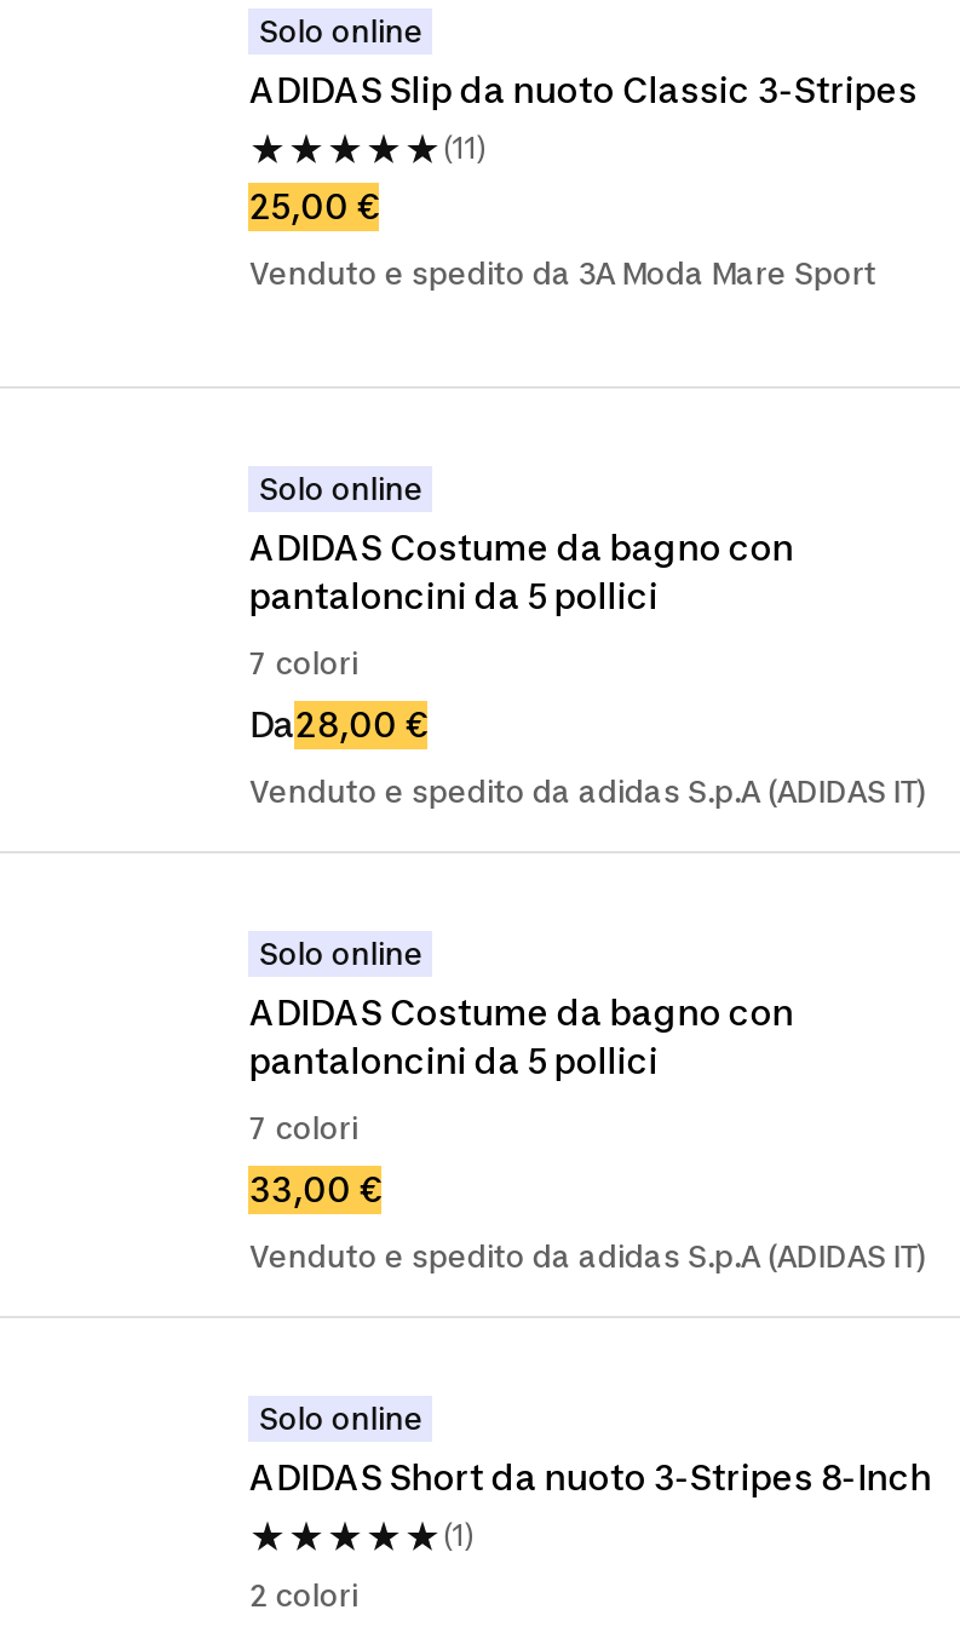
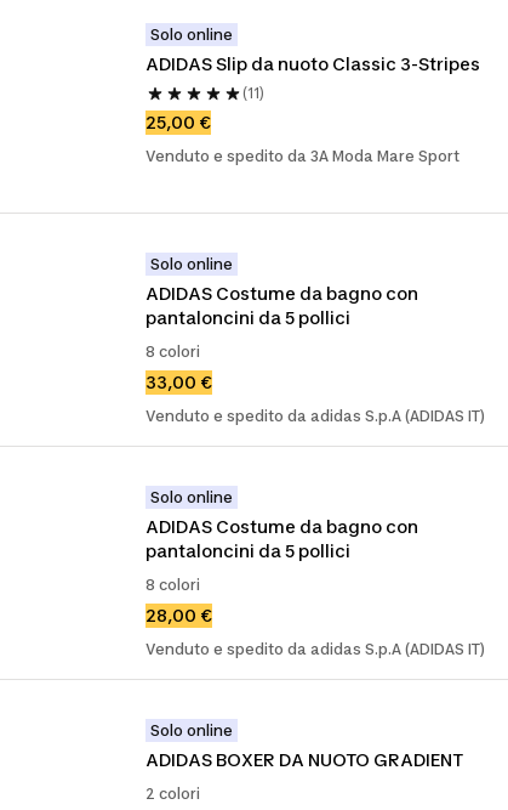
[249,645,358,682] 7 colori -> [146,342,200,361] 8 colori
[249,703,428,744] Da28,00 € -> [146,372,213,392] 33,00 €
[249,1110,358,1146] 7 colori -> [146,576,200,594] 8 colori
[249,1168,382,1209] 33,00 € -> [146,605,213,625] 28,00 €
[249,1456,932,1553] ADIDAS Short da nuoto 3-Stripes 8-Inch | (1) -> [146,749,464,770] ADIDAS BOXER DA NUOTO GRADIENT

